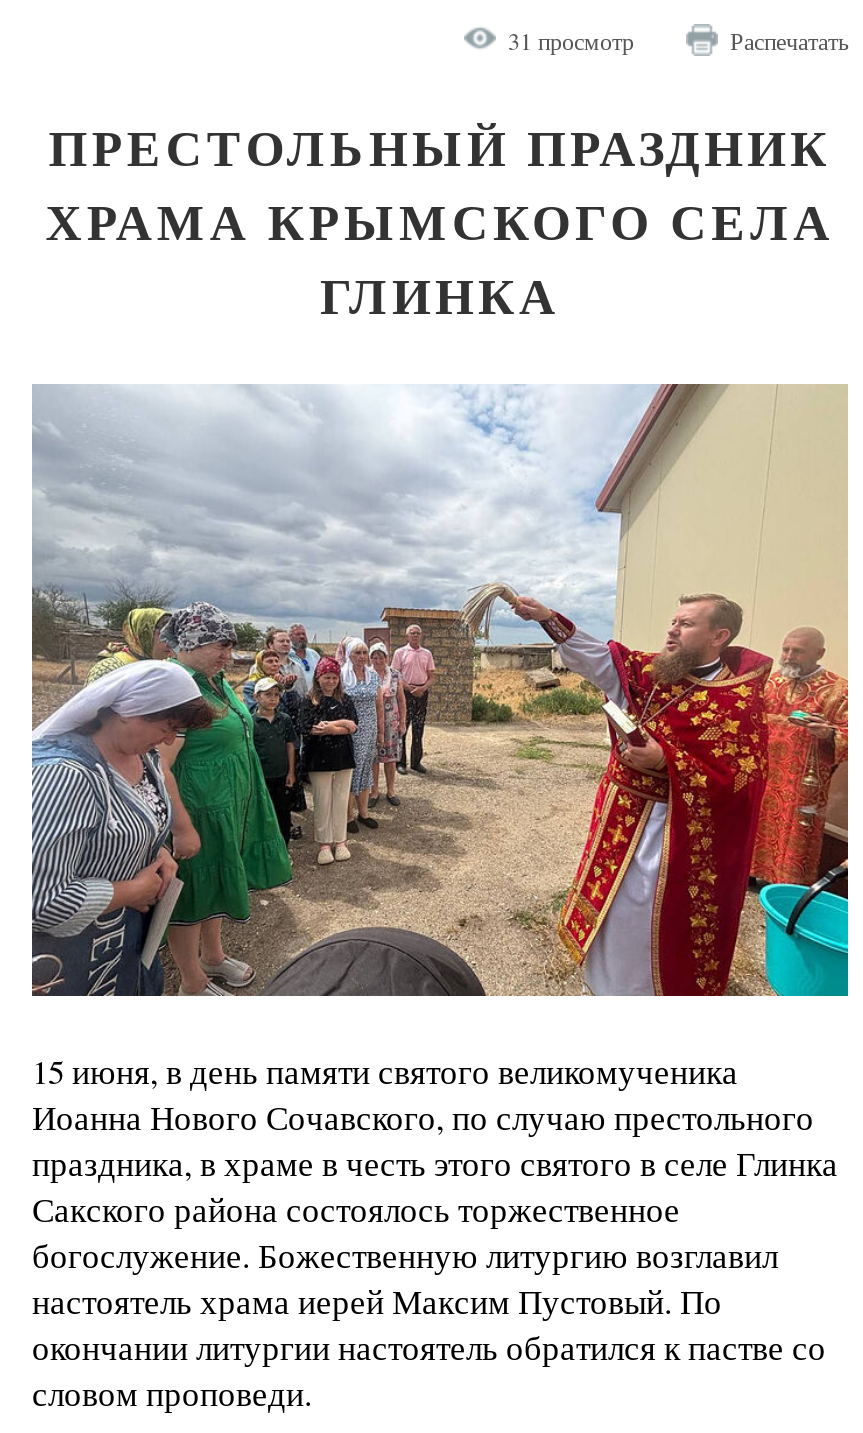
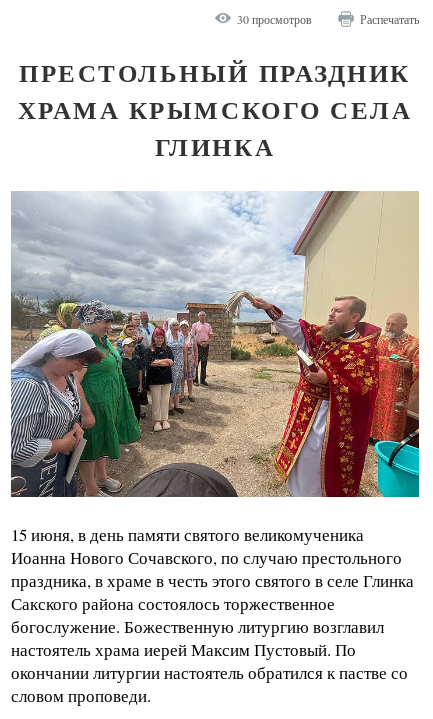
[508,24,634,56] 31 просмотр -> [237,11,312,27] 30 просмотров

